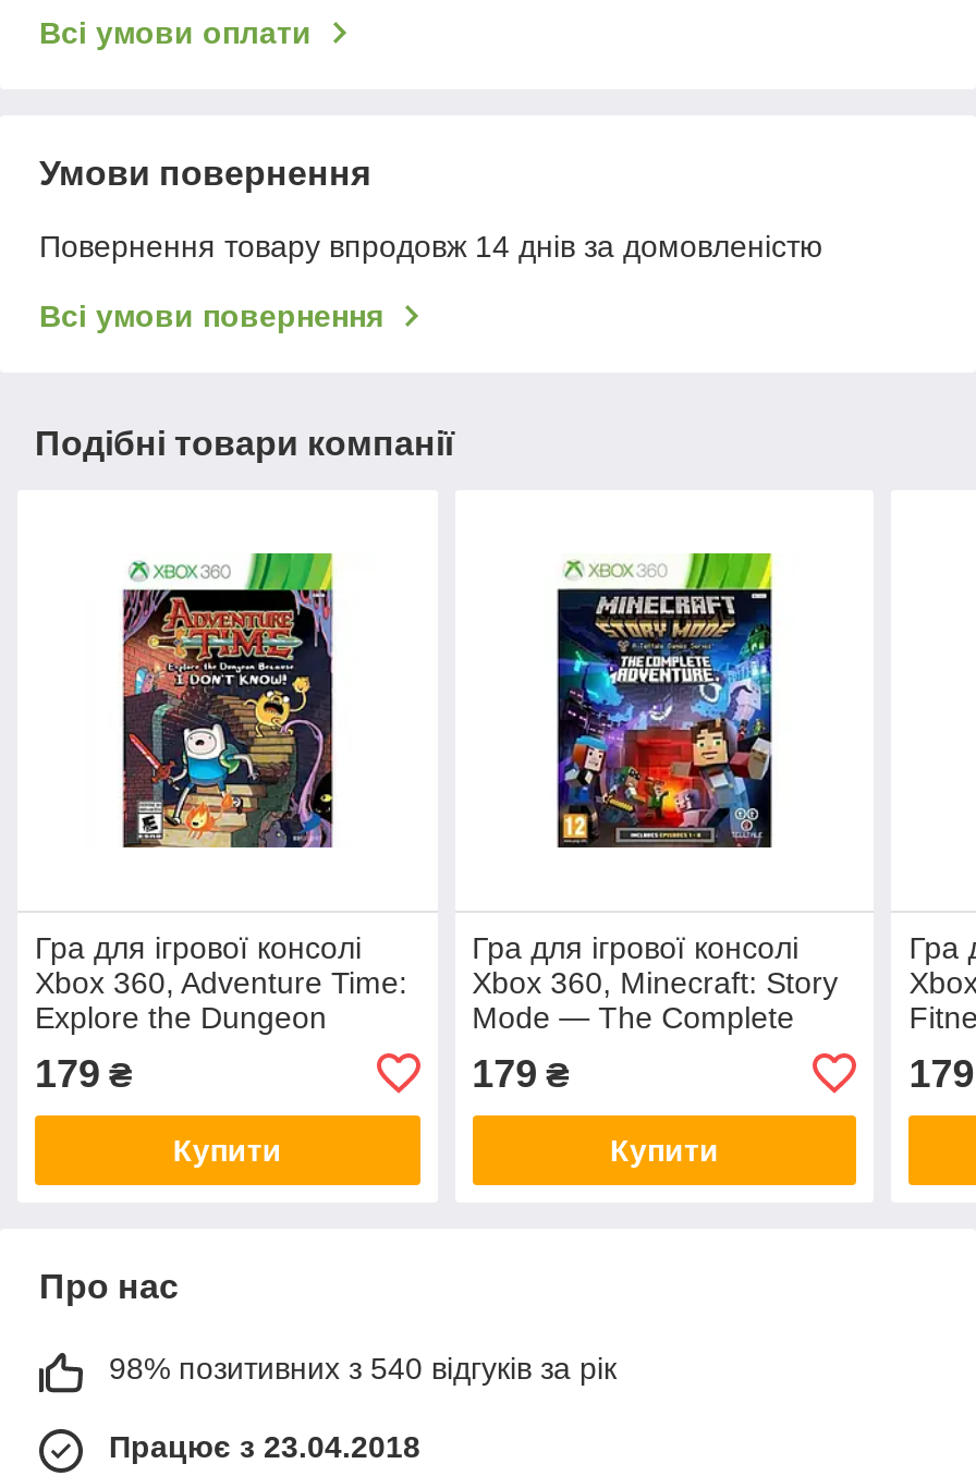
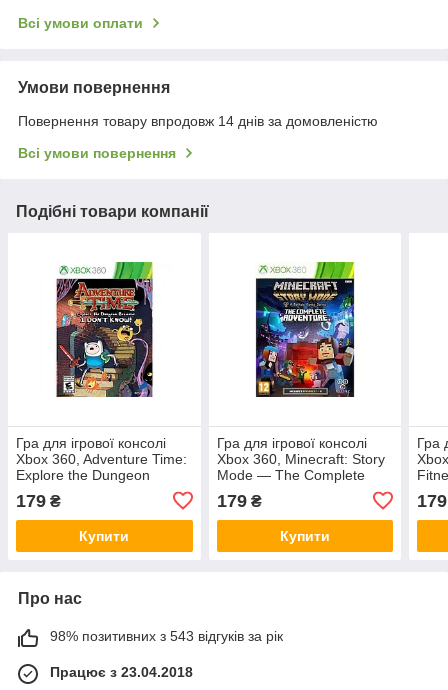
[109,1350,617,1385] 98% позитивних з 540 відгуків за рік -> [50,628,283,644] 98% позитивних з 543 відгуків за рік

